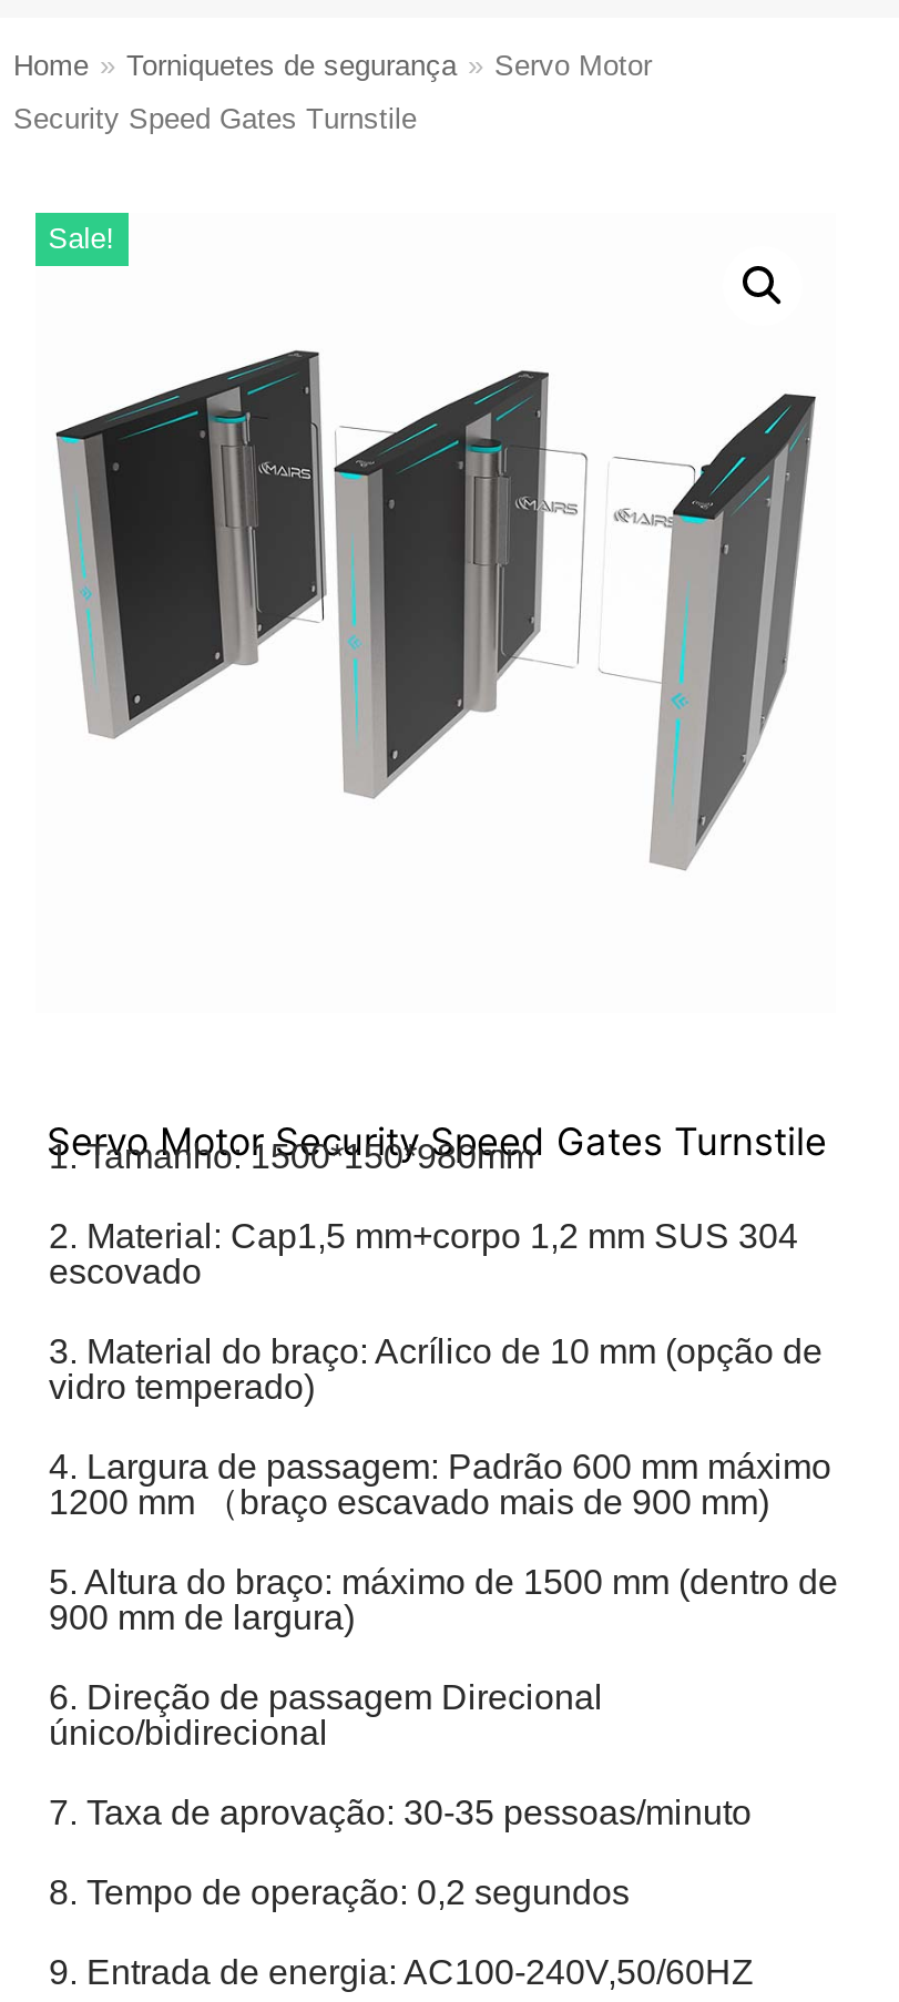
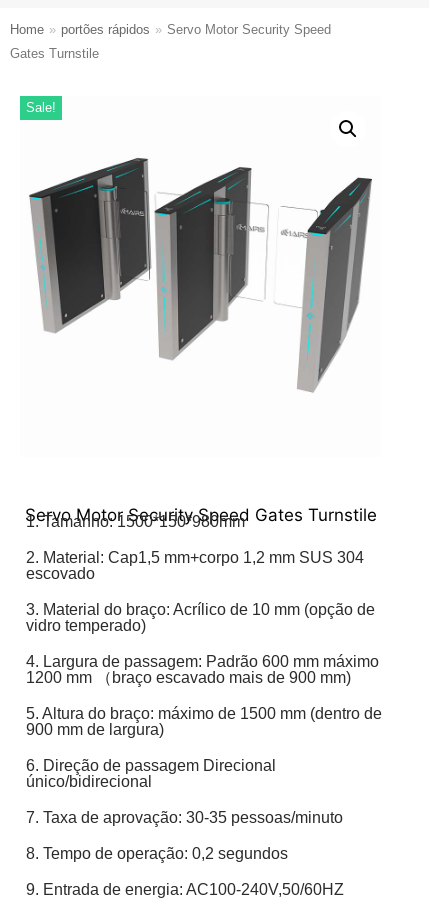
[13,49,652,82] Home » Torniquetes de segurança » Servo Motor -> [10,22,331,37] Home » portões rápidos » Servo Motor Security Speed
[13,102,417,135] Security Speed Gates Turnstile -> [10,46,99,61] Gates Turnstile

